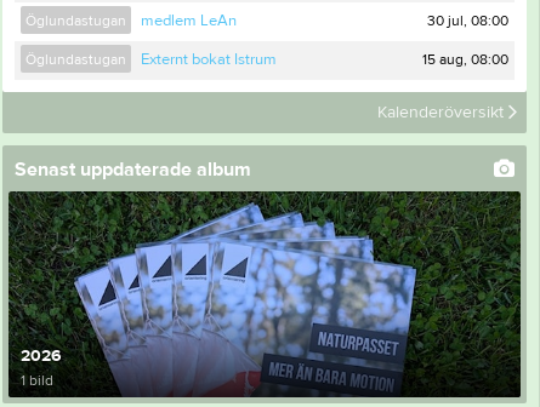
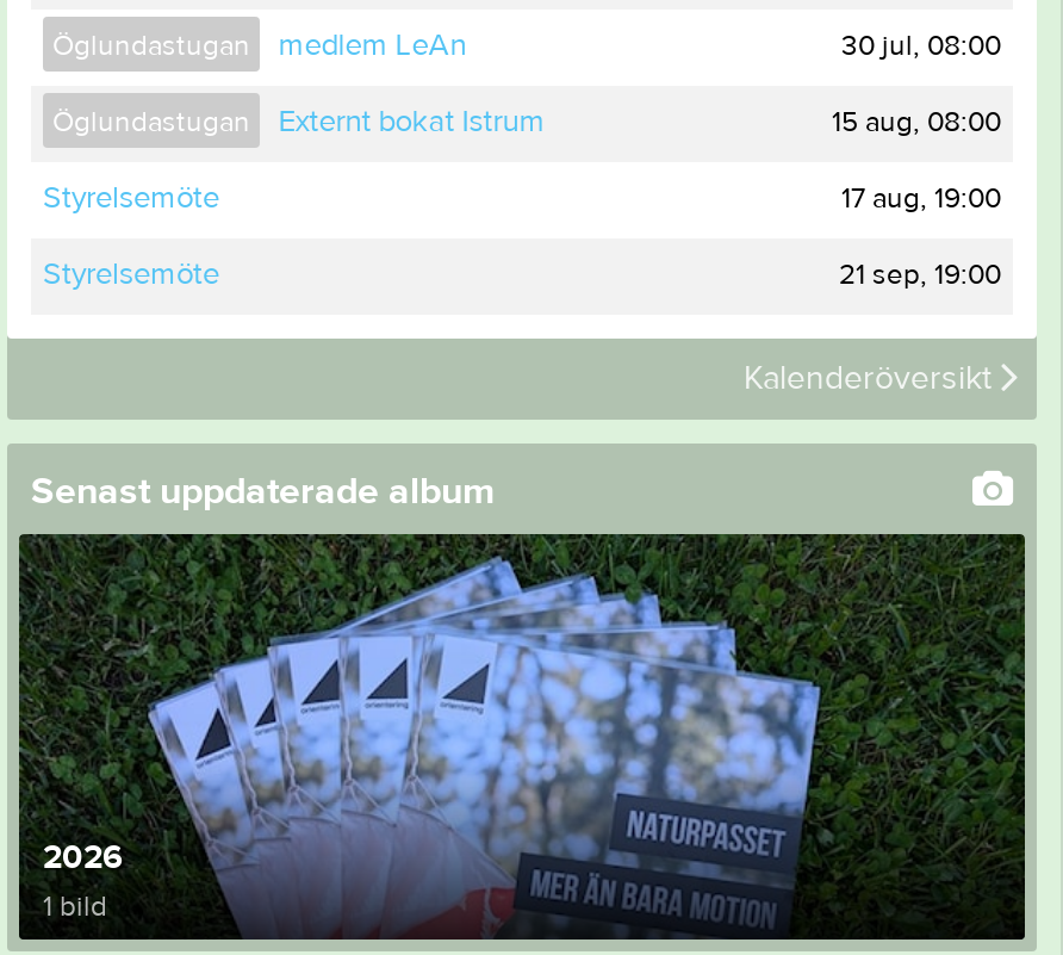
none -> [43,179,1001,294] Styrelsemöte | 17 aug, 19:00 | Styrelsemöte | 21 sep, 19:00

